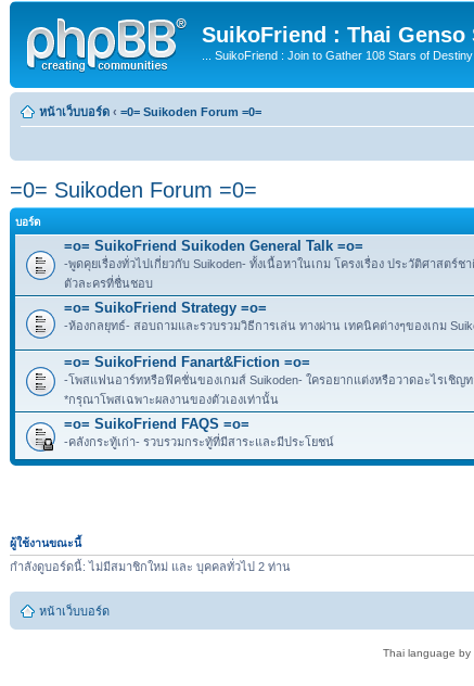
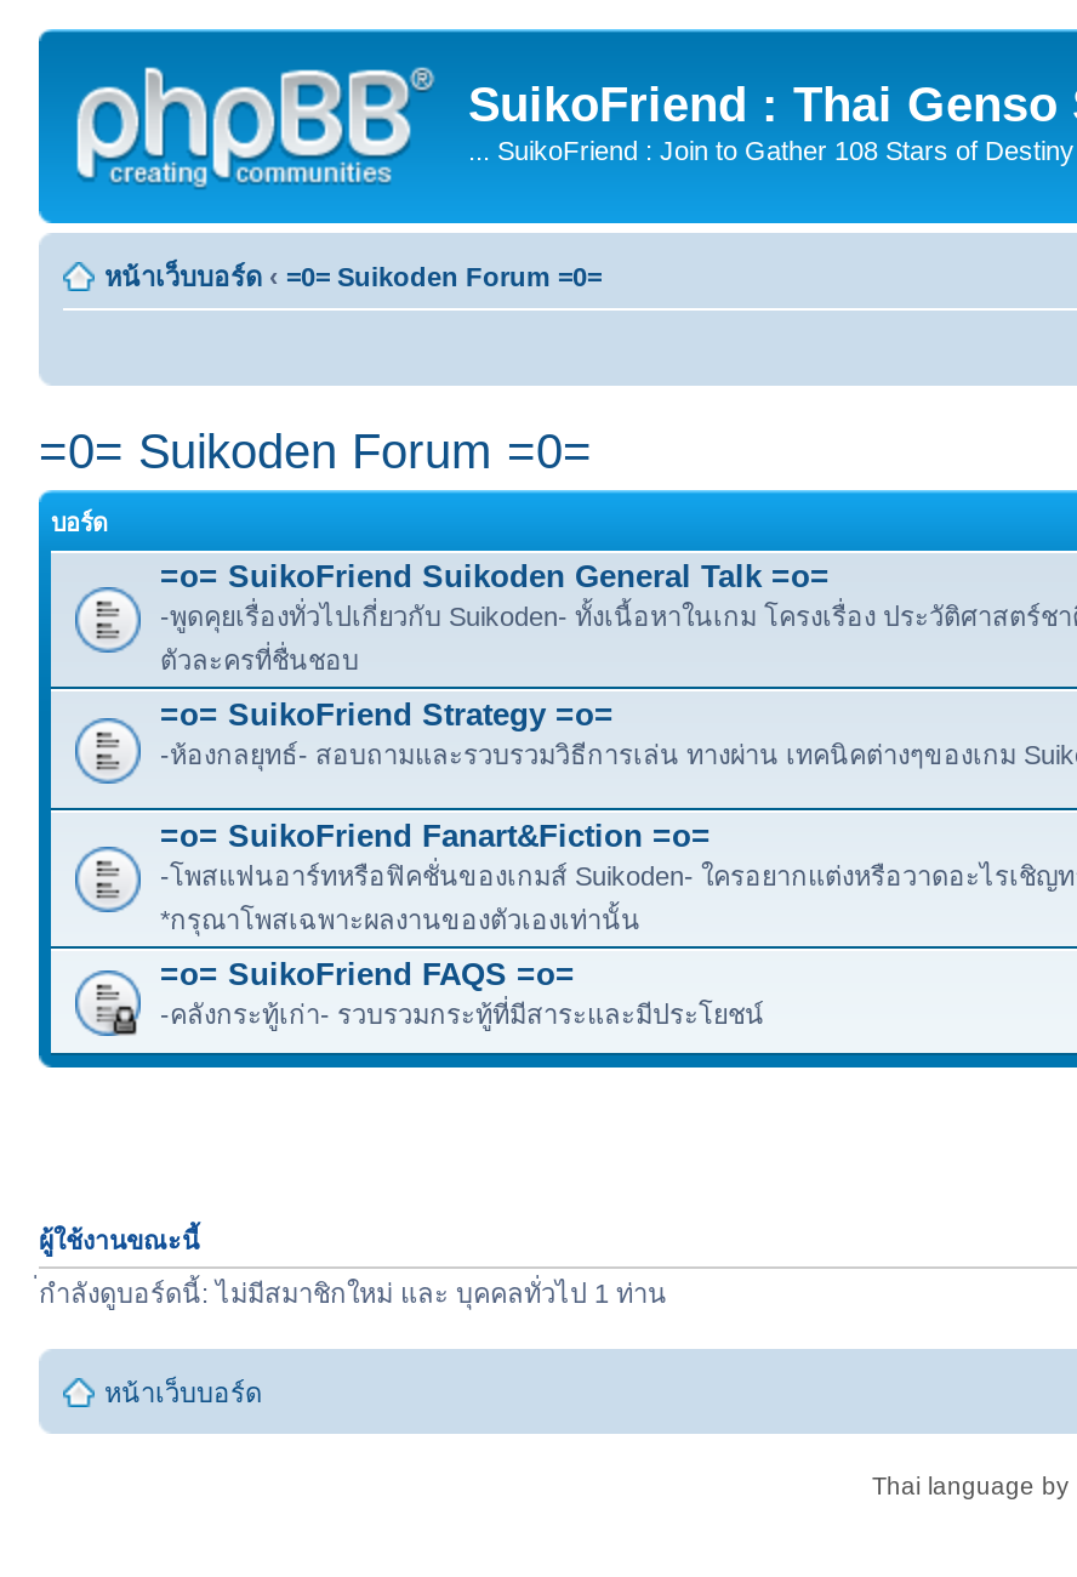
[10,560,291,573] กำลังดูบอร์ดนี้: ไม่มีสมาชิกใหม่ และ บุคคลทั่วไป 2 ท่าน -> [39,1277,667,1306] ่กำลังดูบอร์ดนี้: ไม่มีสมาชิกใหม่ และ บุคคลทั่วไป 1 ท่าน

